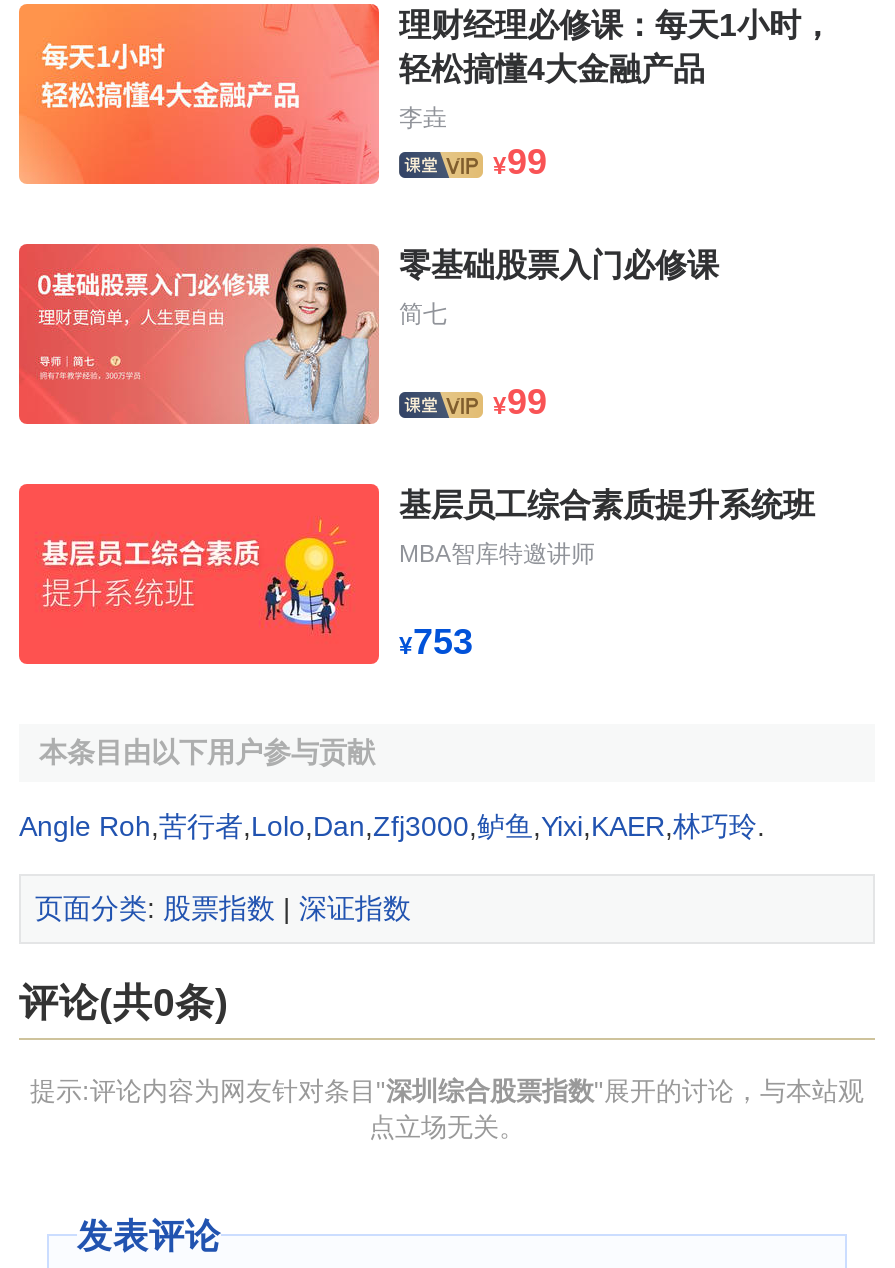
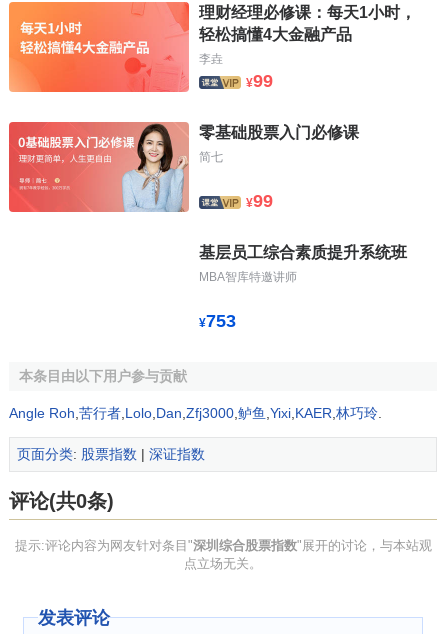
[17,482,381,666] [image] -> none

